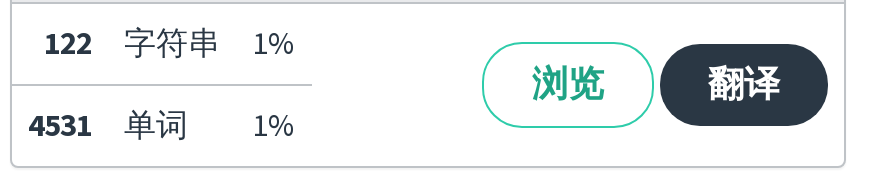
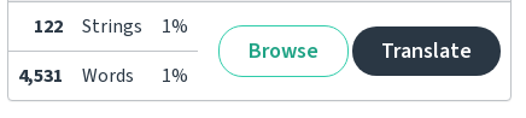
[124,22,220,66] 字符串 -> [82,13,142,40] Strings
[28,60,780,148] 浏览 | 翻译 | 4531 | 单词 -> [18,36,472,89] Browse | Translate | 4,531 | Words

